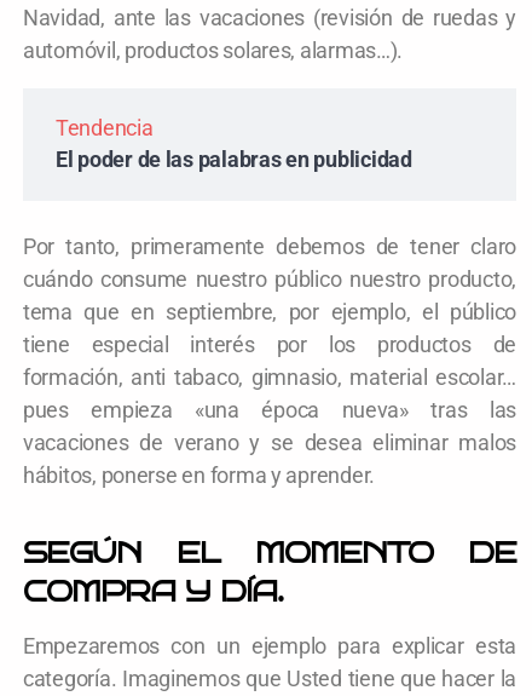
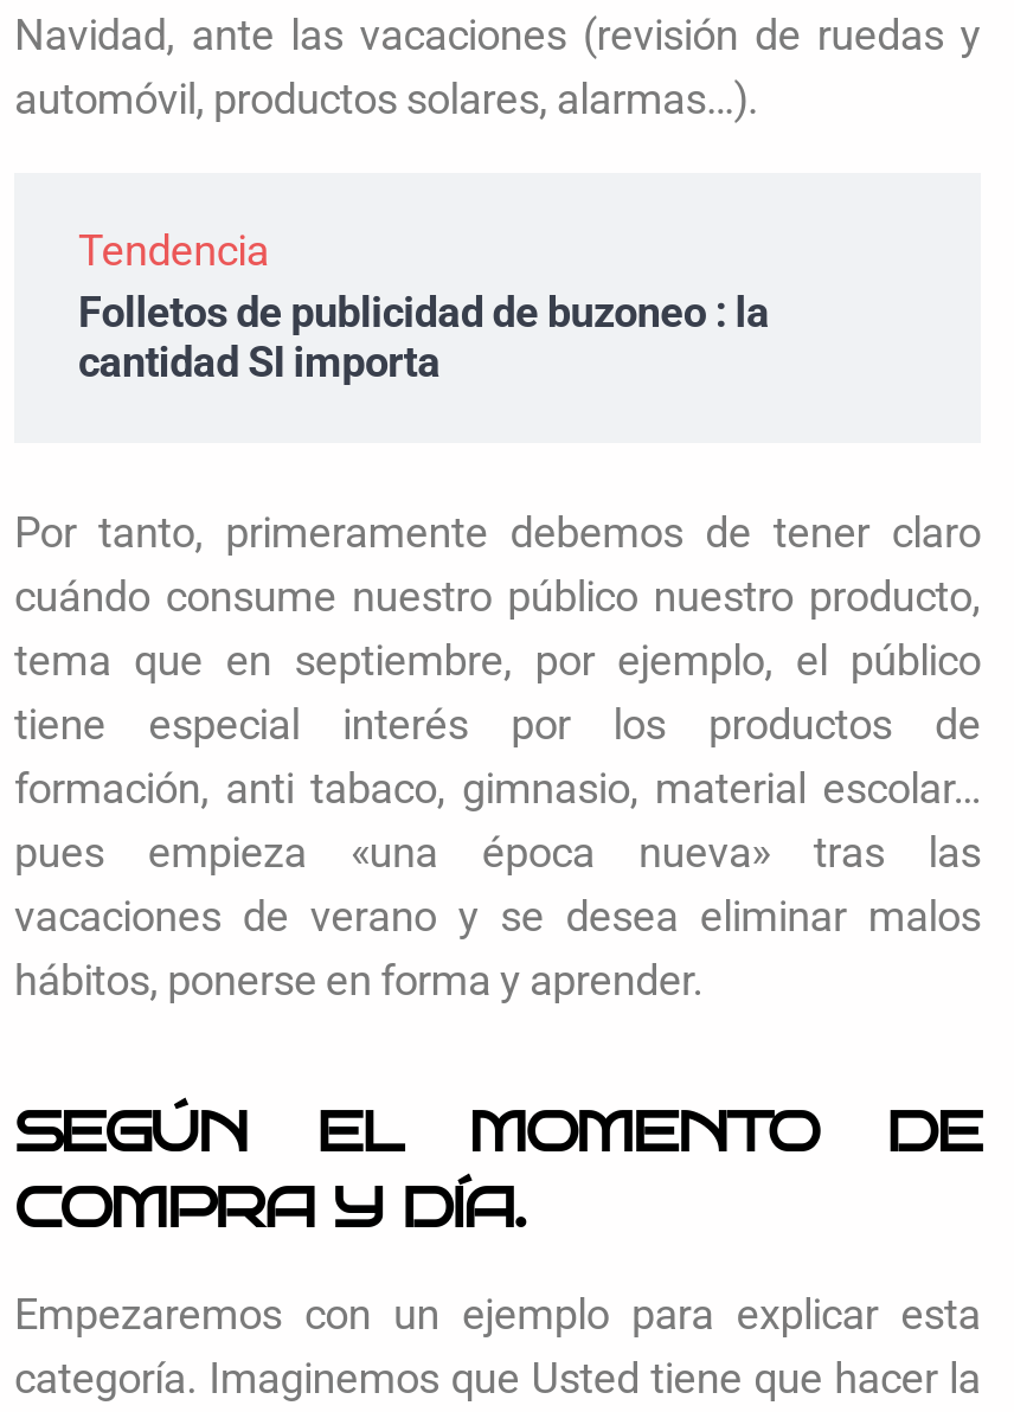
[56,147,412,172] El poder de las palabras en publicidad -> [78,288,770,387] Folletos de publicidad de buzoneo : la | cantidad SI importa

